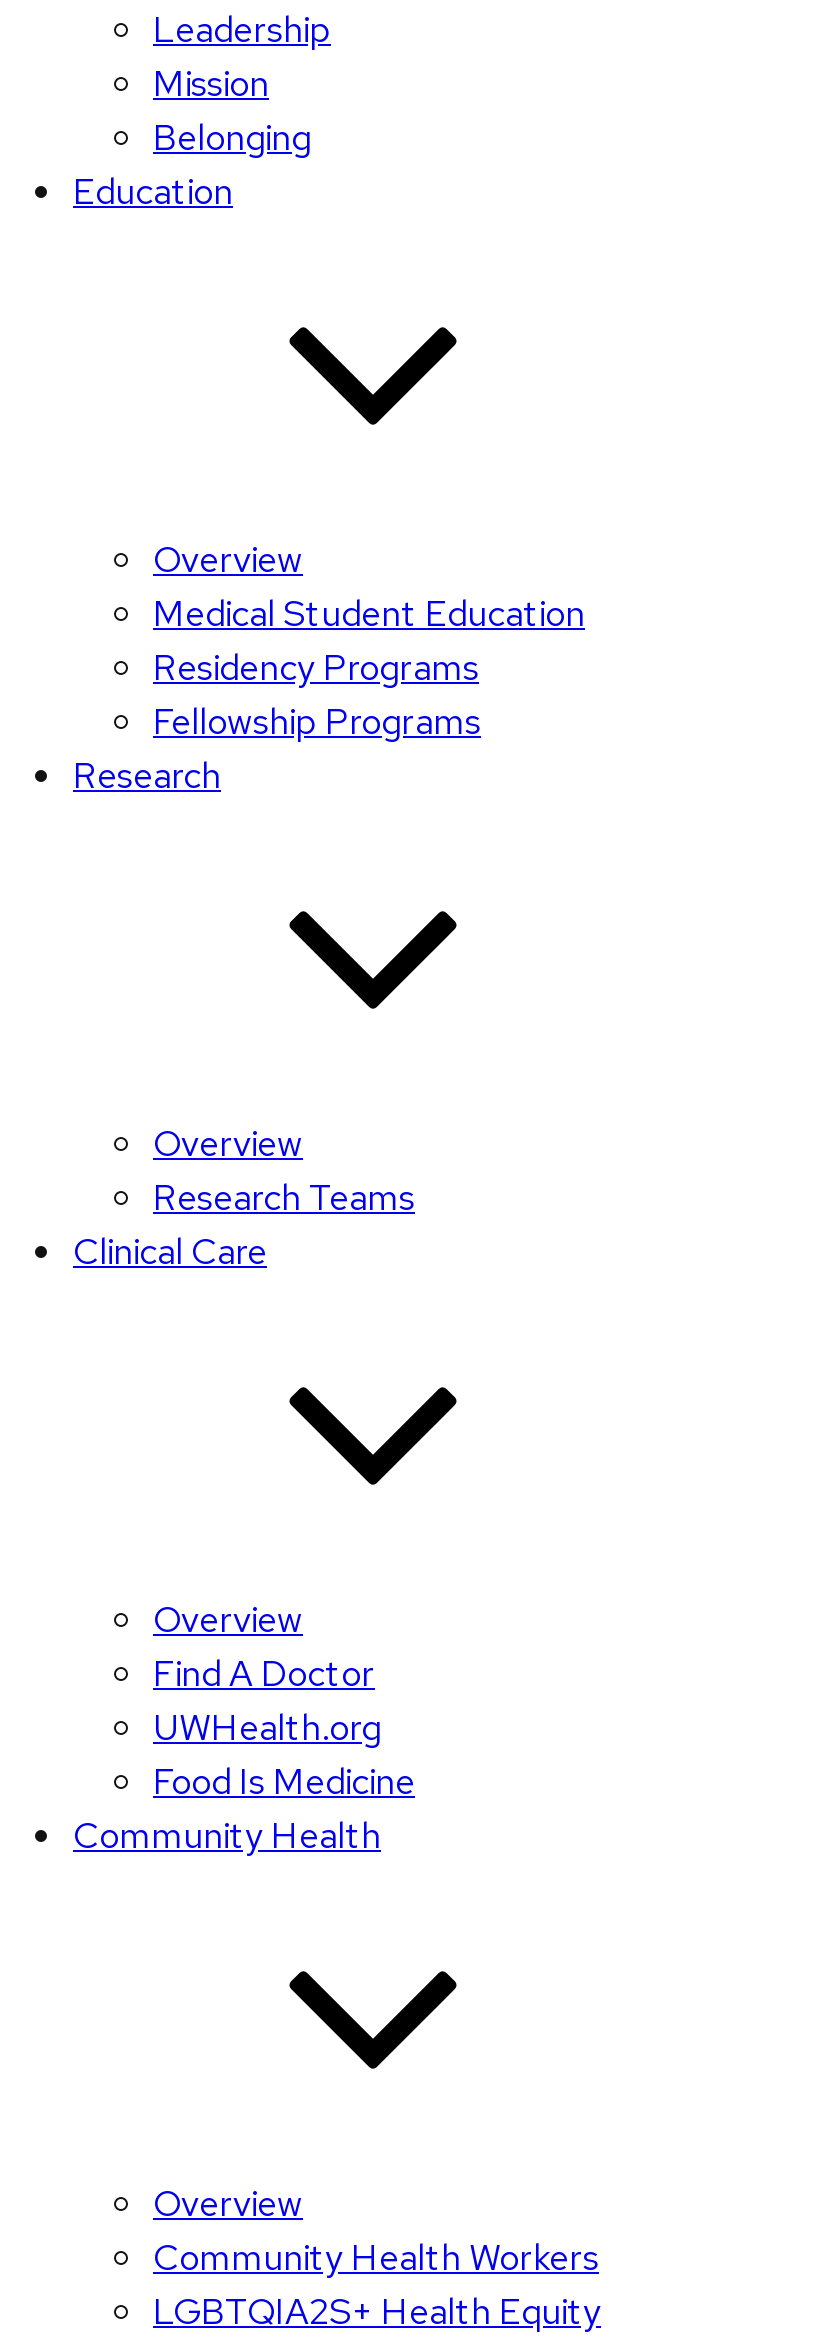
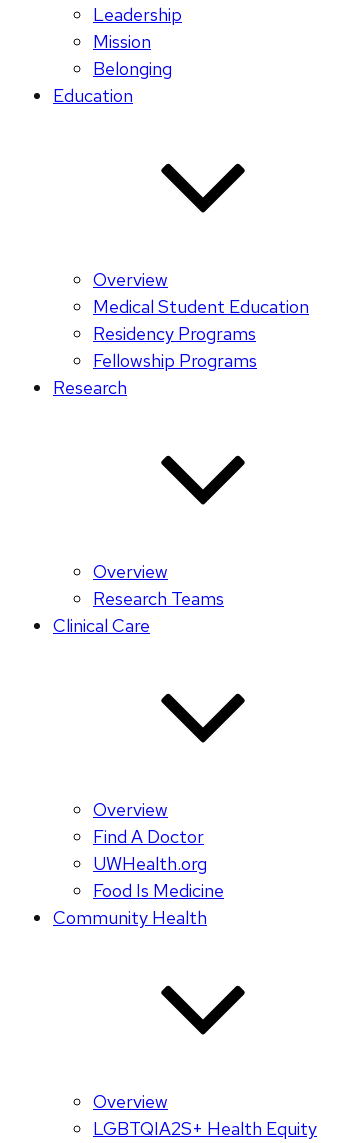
[153,2235,599,2281] Community Health Workers -> none

